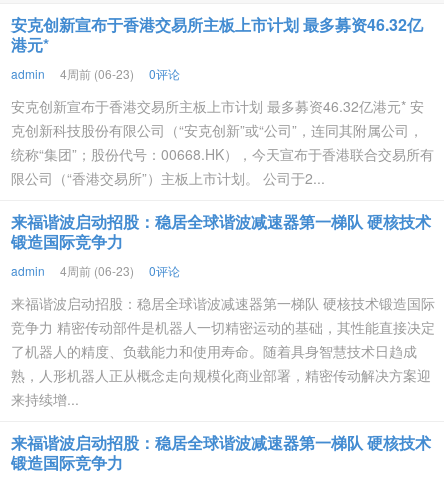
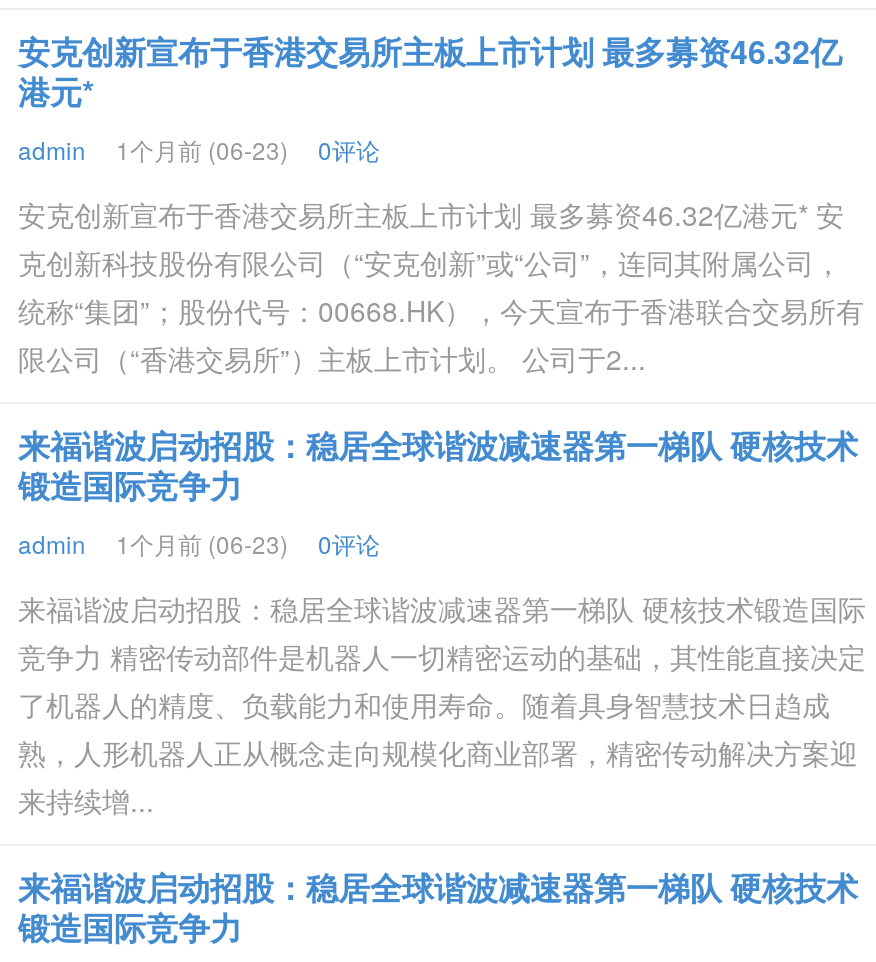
[11,65,180,82] admin 4周前 (06-23) 0评论 -> [18,132,380,166] admin 1个月前 (06-23) 0评论
[11,262,180,279] admin 4周前 (06-23) 0评论 -> [18,526,380,560] admin 1个月前 (06-23) 0评论

